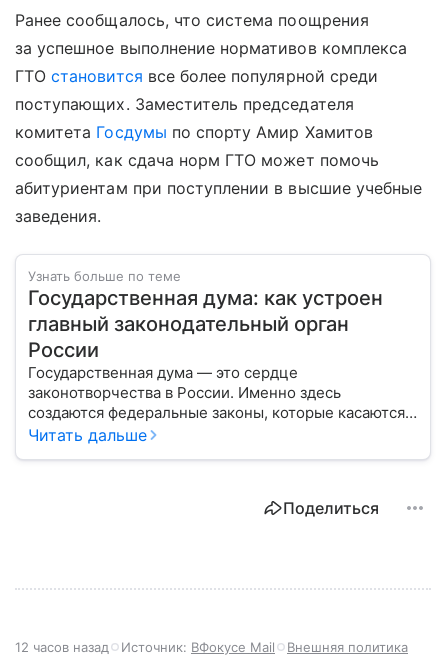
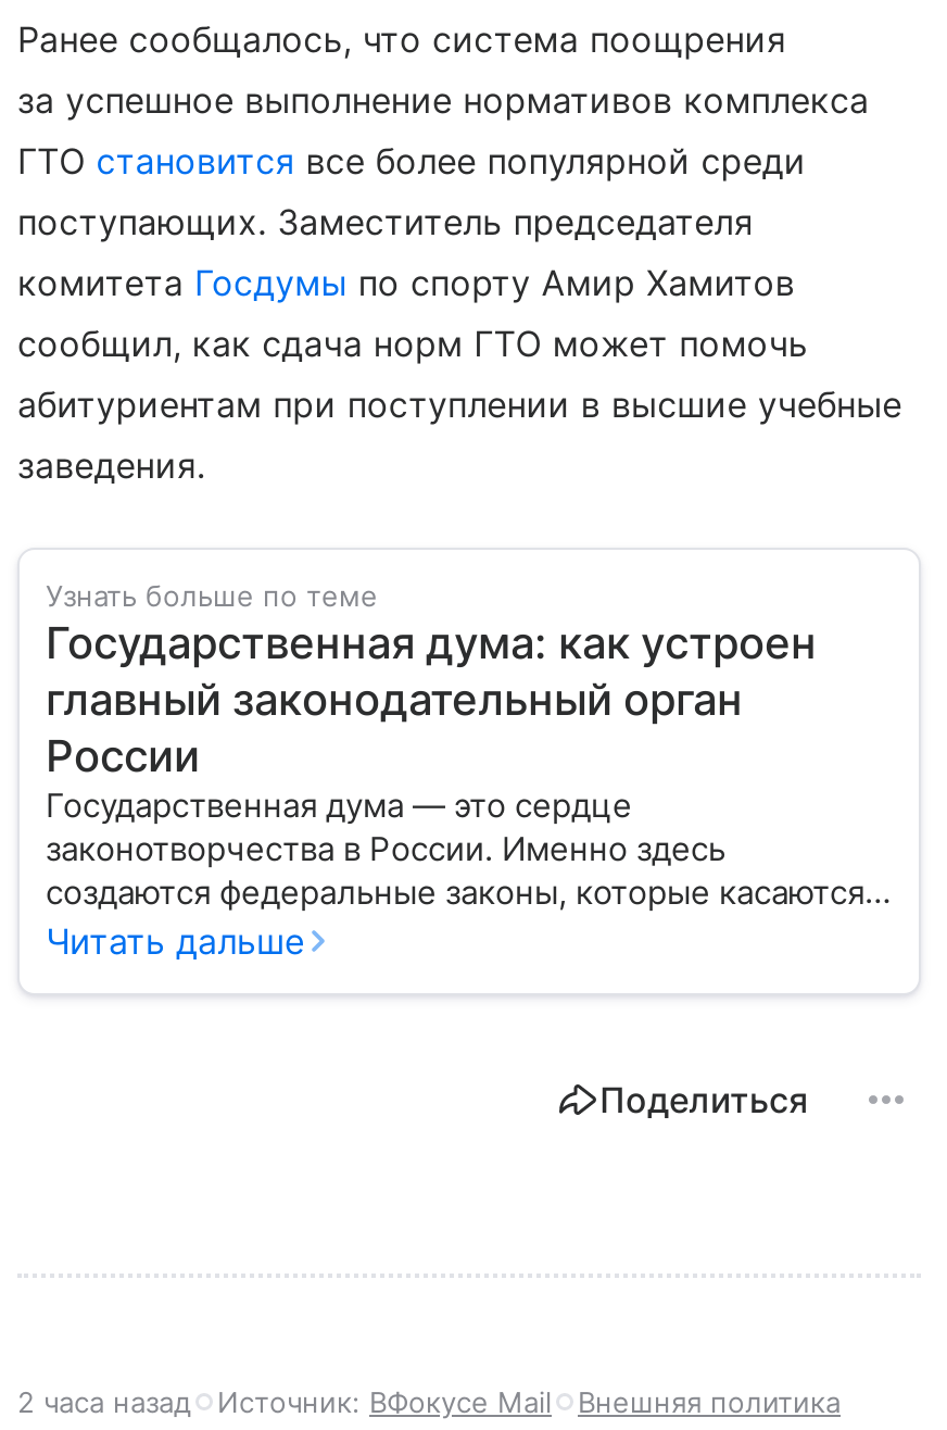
[15,639,408,655] 12 часов назад Источник: ВФокусе Mail Внешняя политика -> [17,1384,841,1418] 2 часа назад Источник: ВФокусе Mail Внешняя политика

